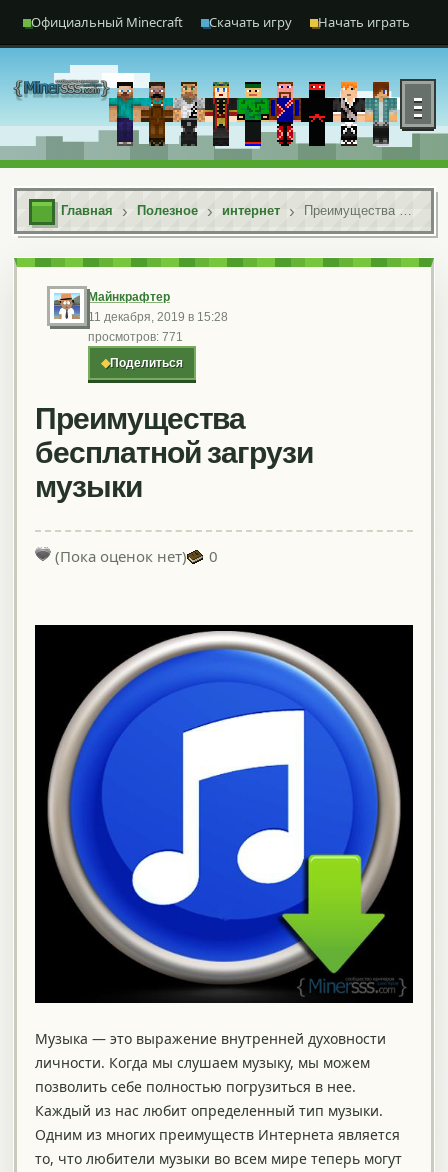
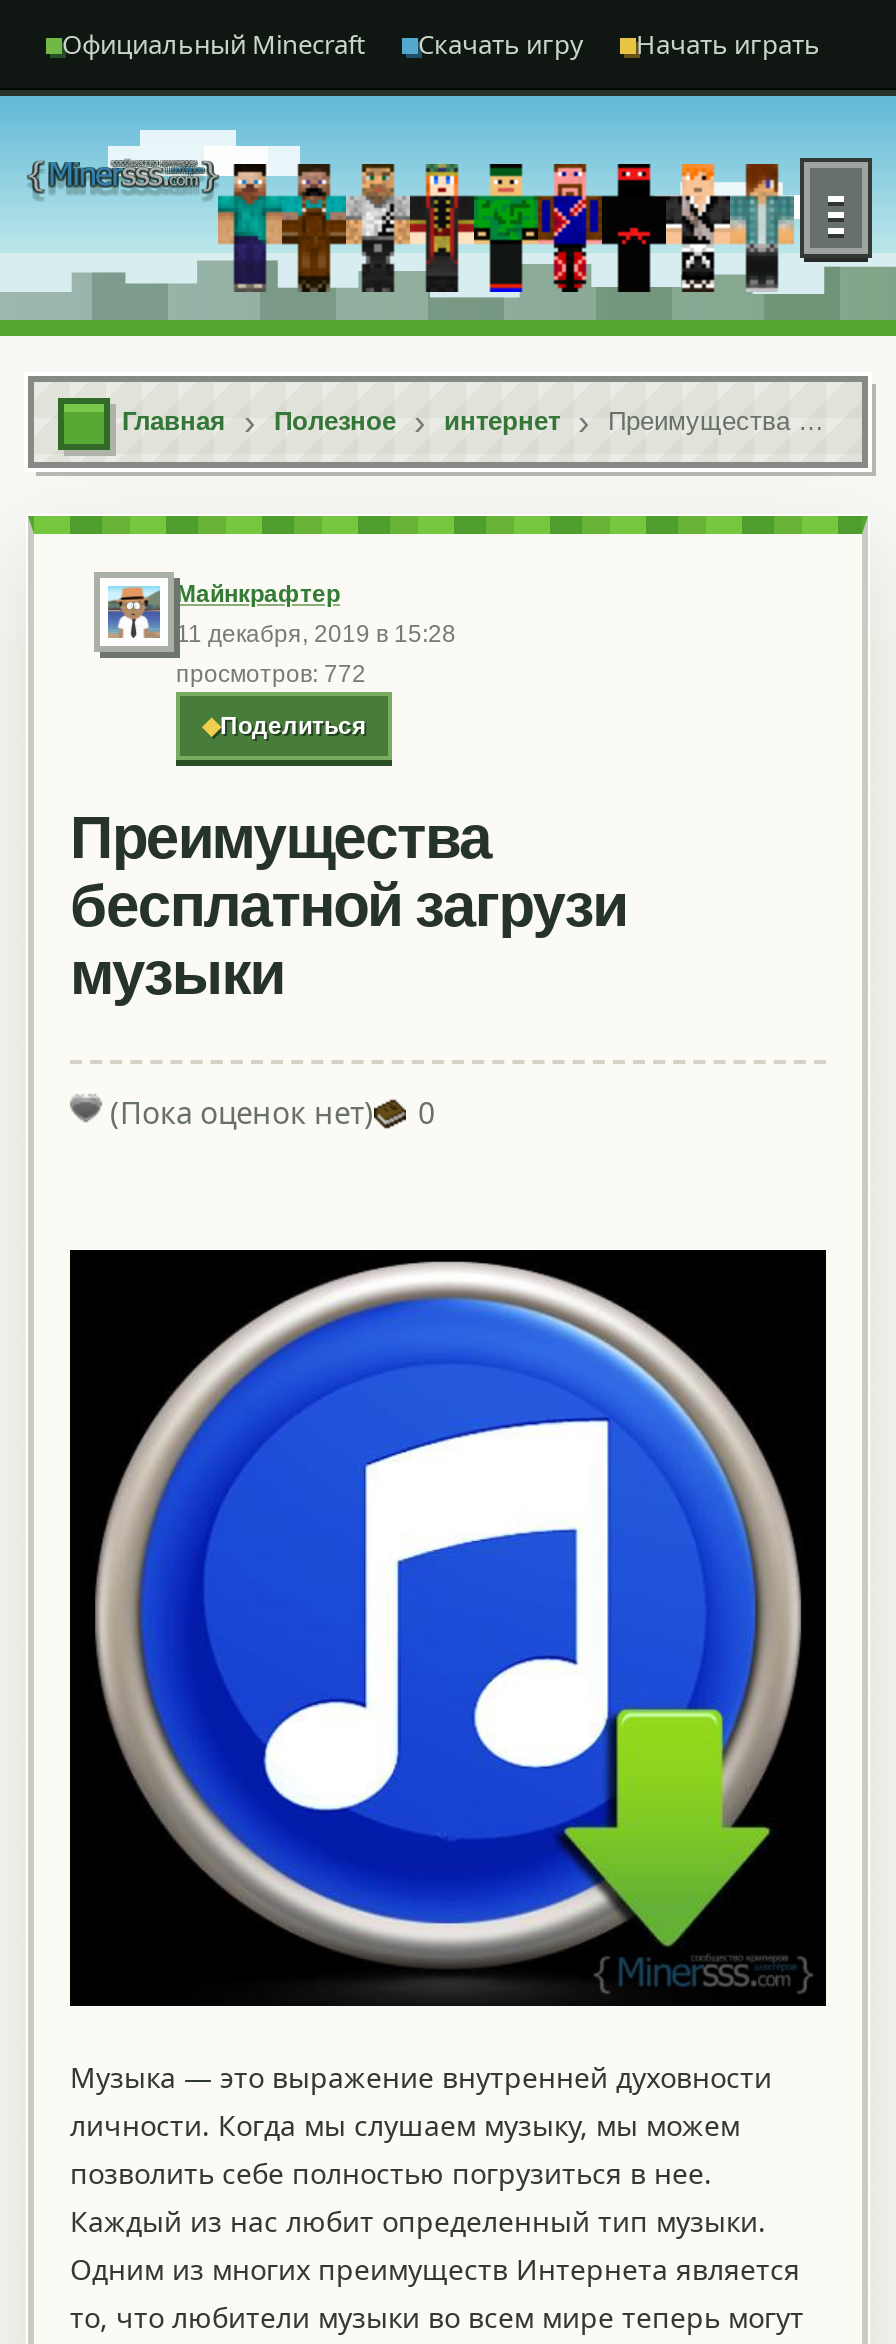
[88,330,183,344] просмотров: 771 -> [176,660,366,688] просмотров: 772

